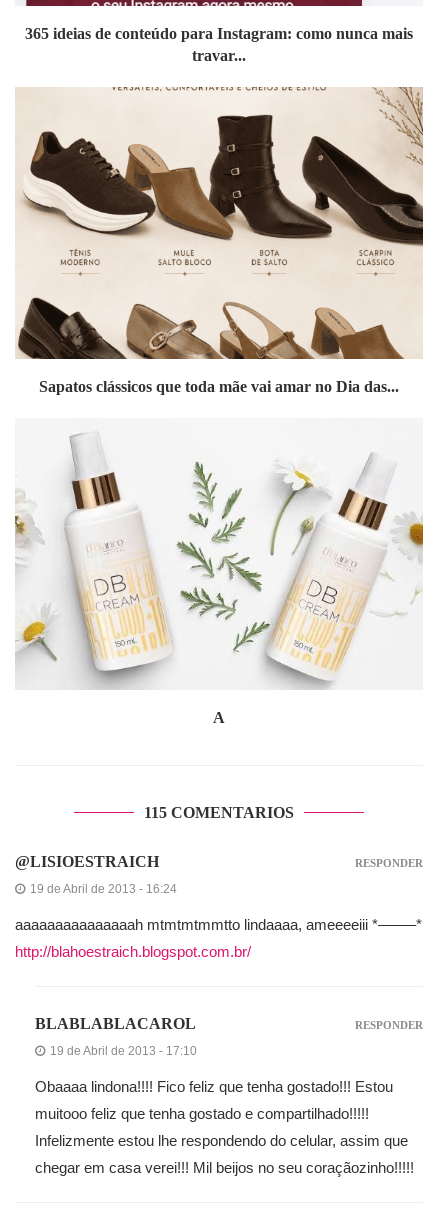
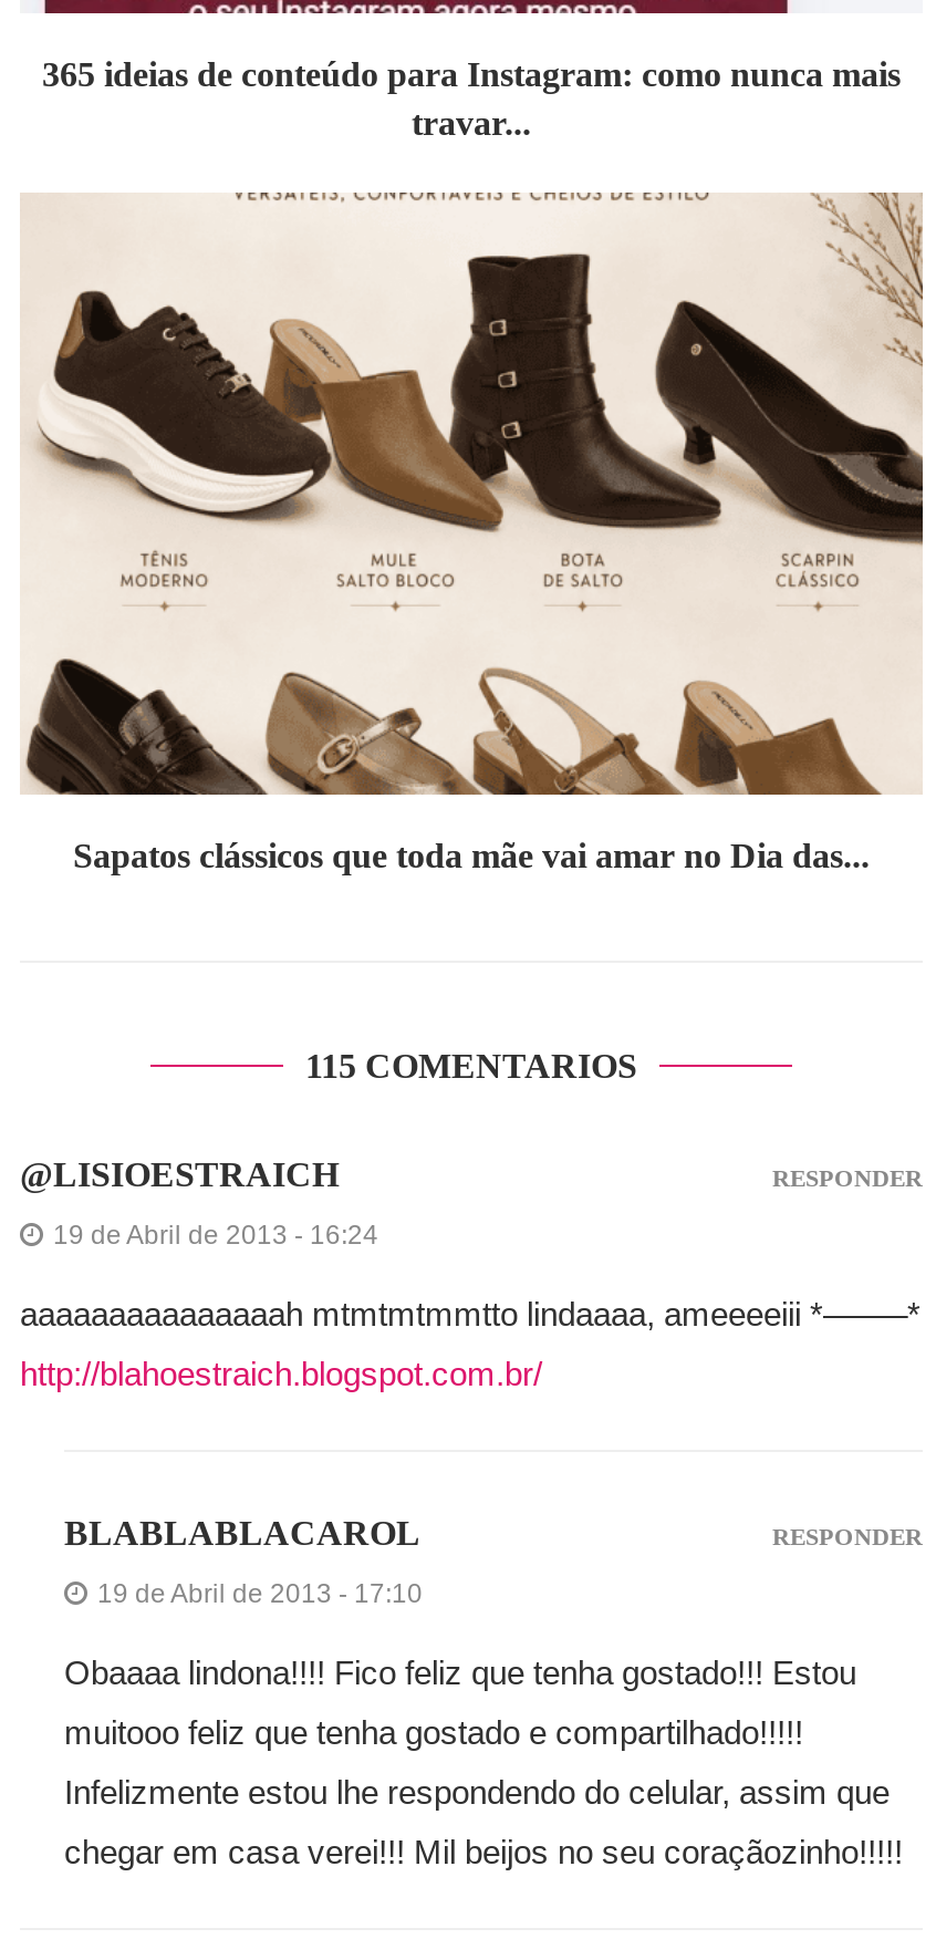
[15,434,424,726] [image] | A -> none

